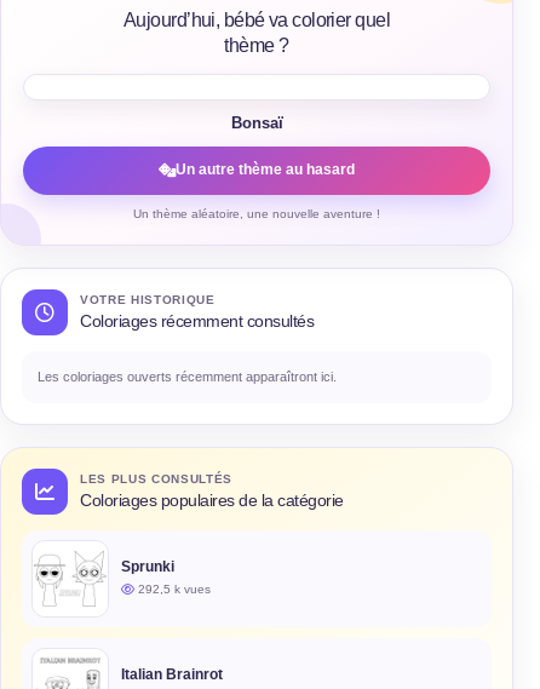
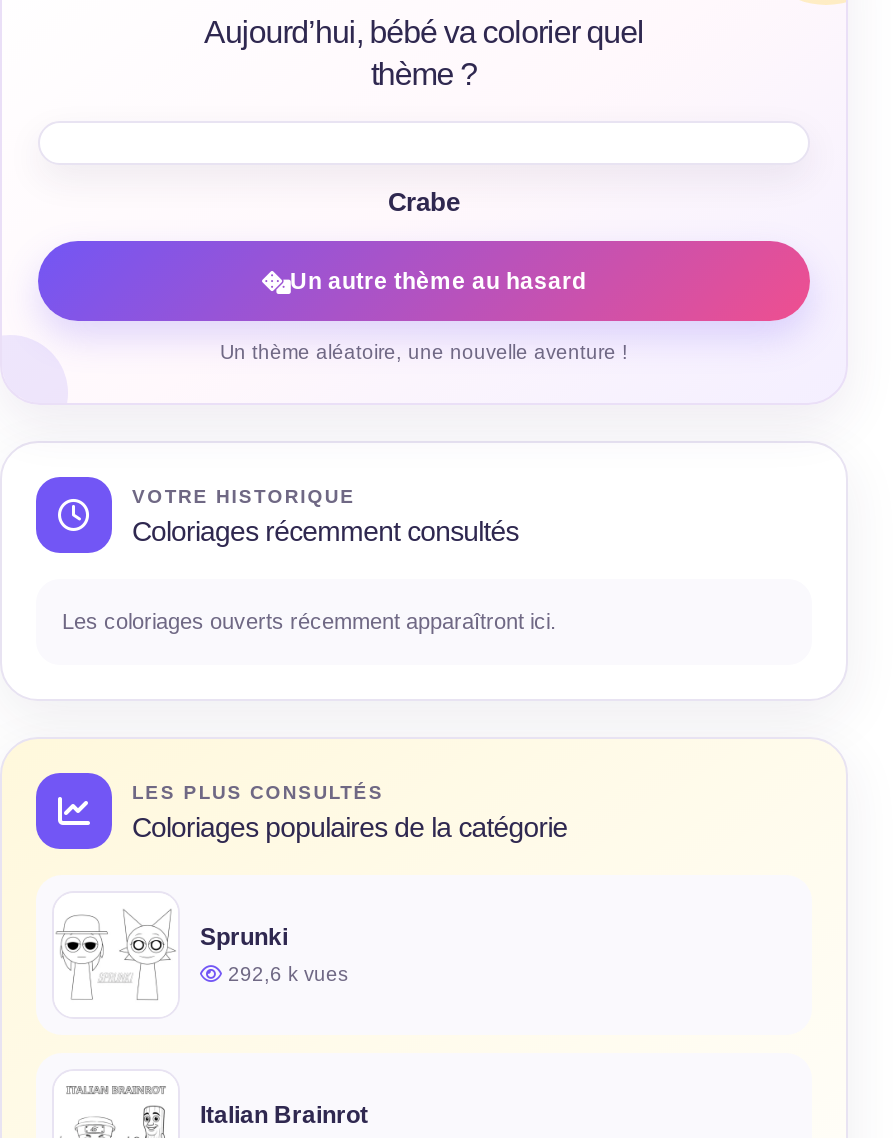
[231,113,283,132] Bonsaï -> [388,187,460,217] Crabe
[134,583,211,596] 292,5 k vues -> [222,962,348,984] 292,6 k vues

